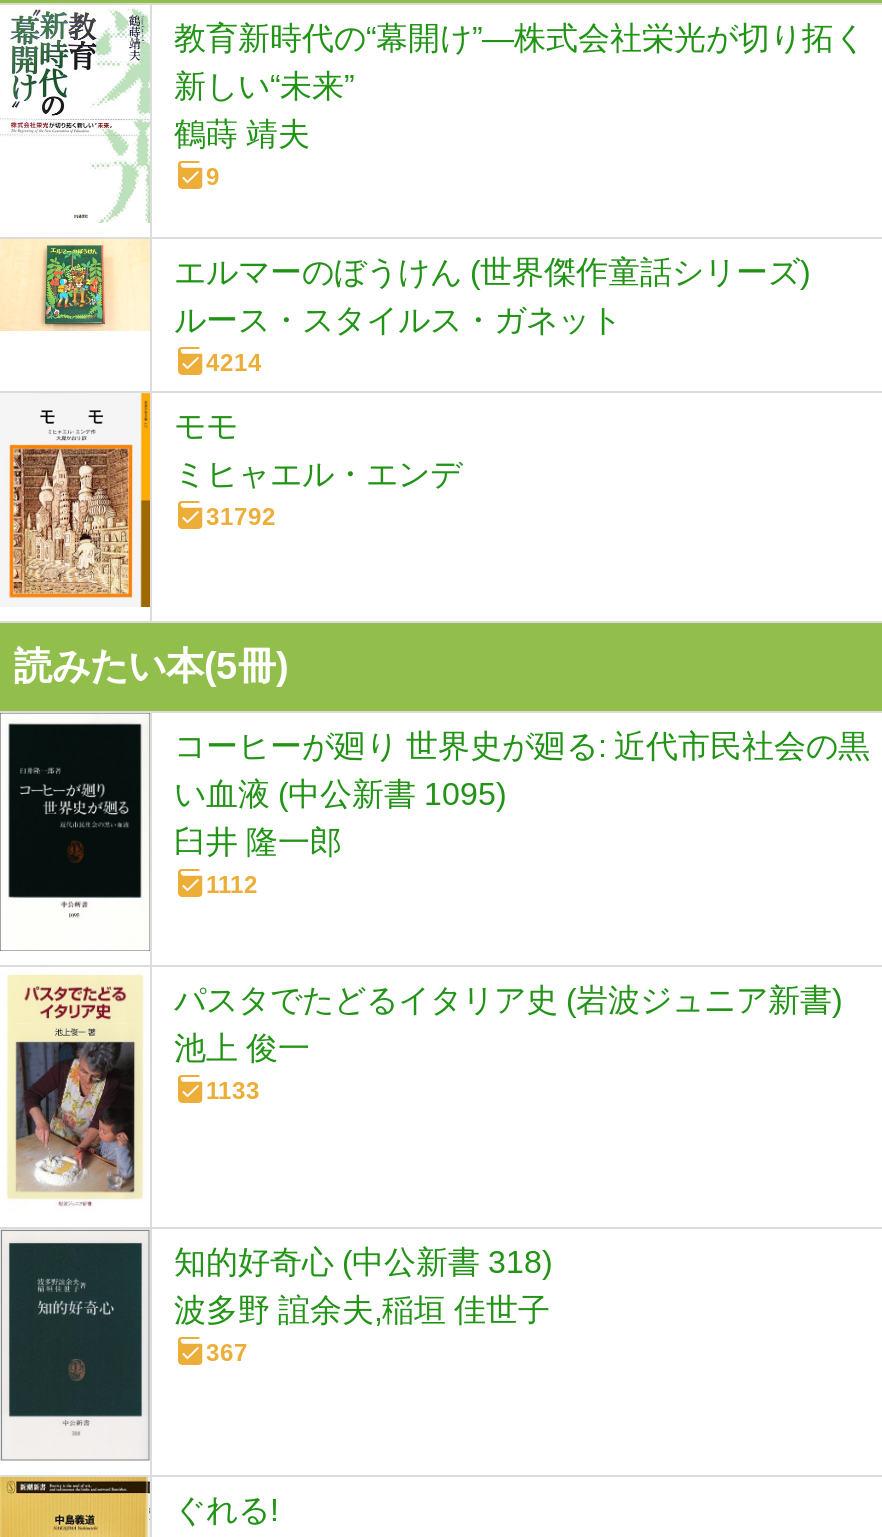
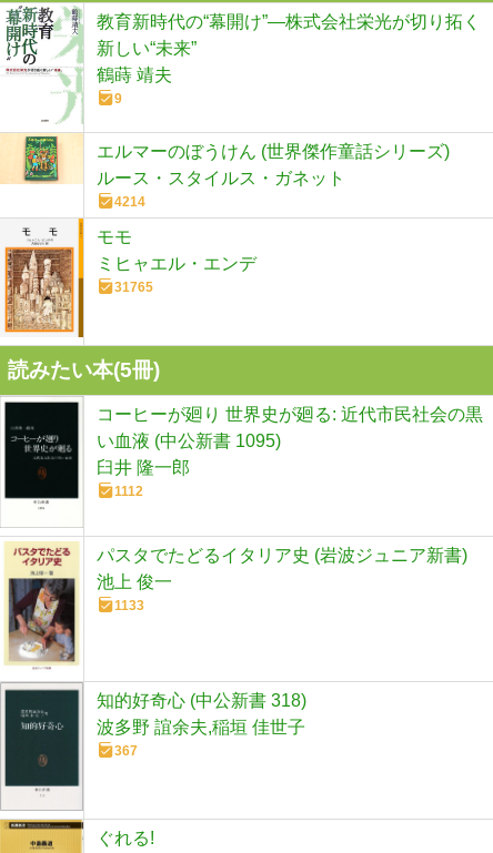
[206,502,276,530] 31792 -> [114,279,153,295] 31765

